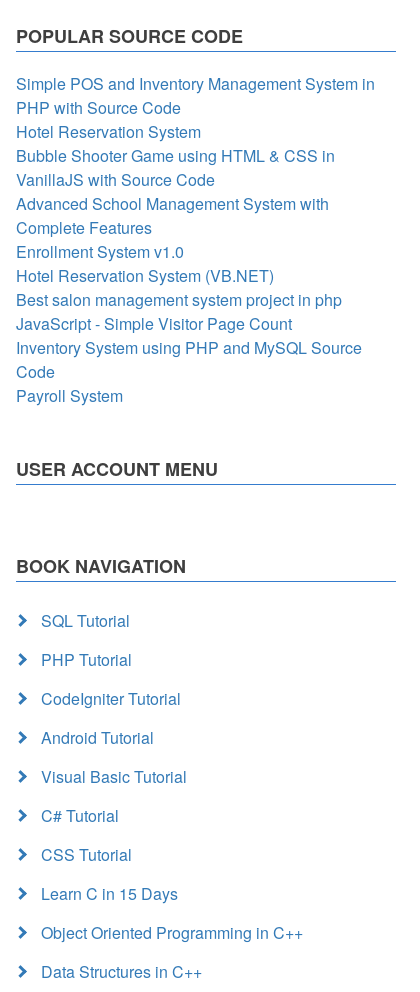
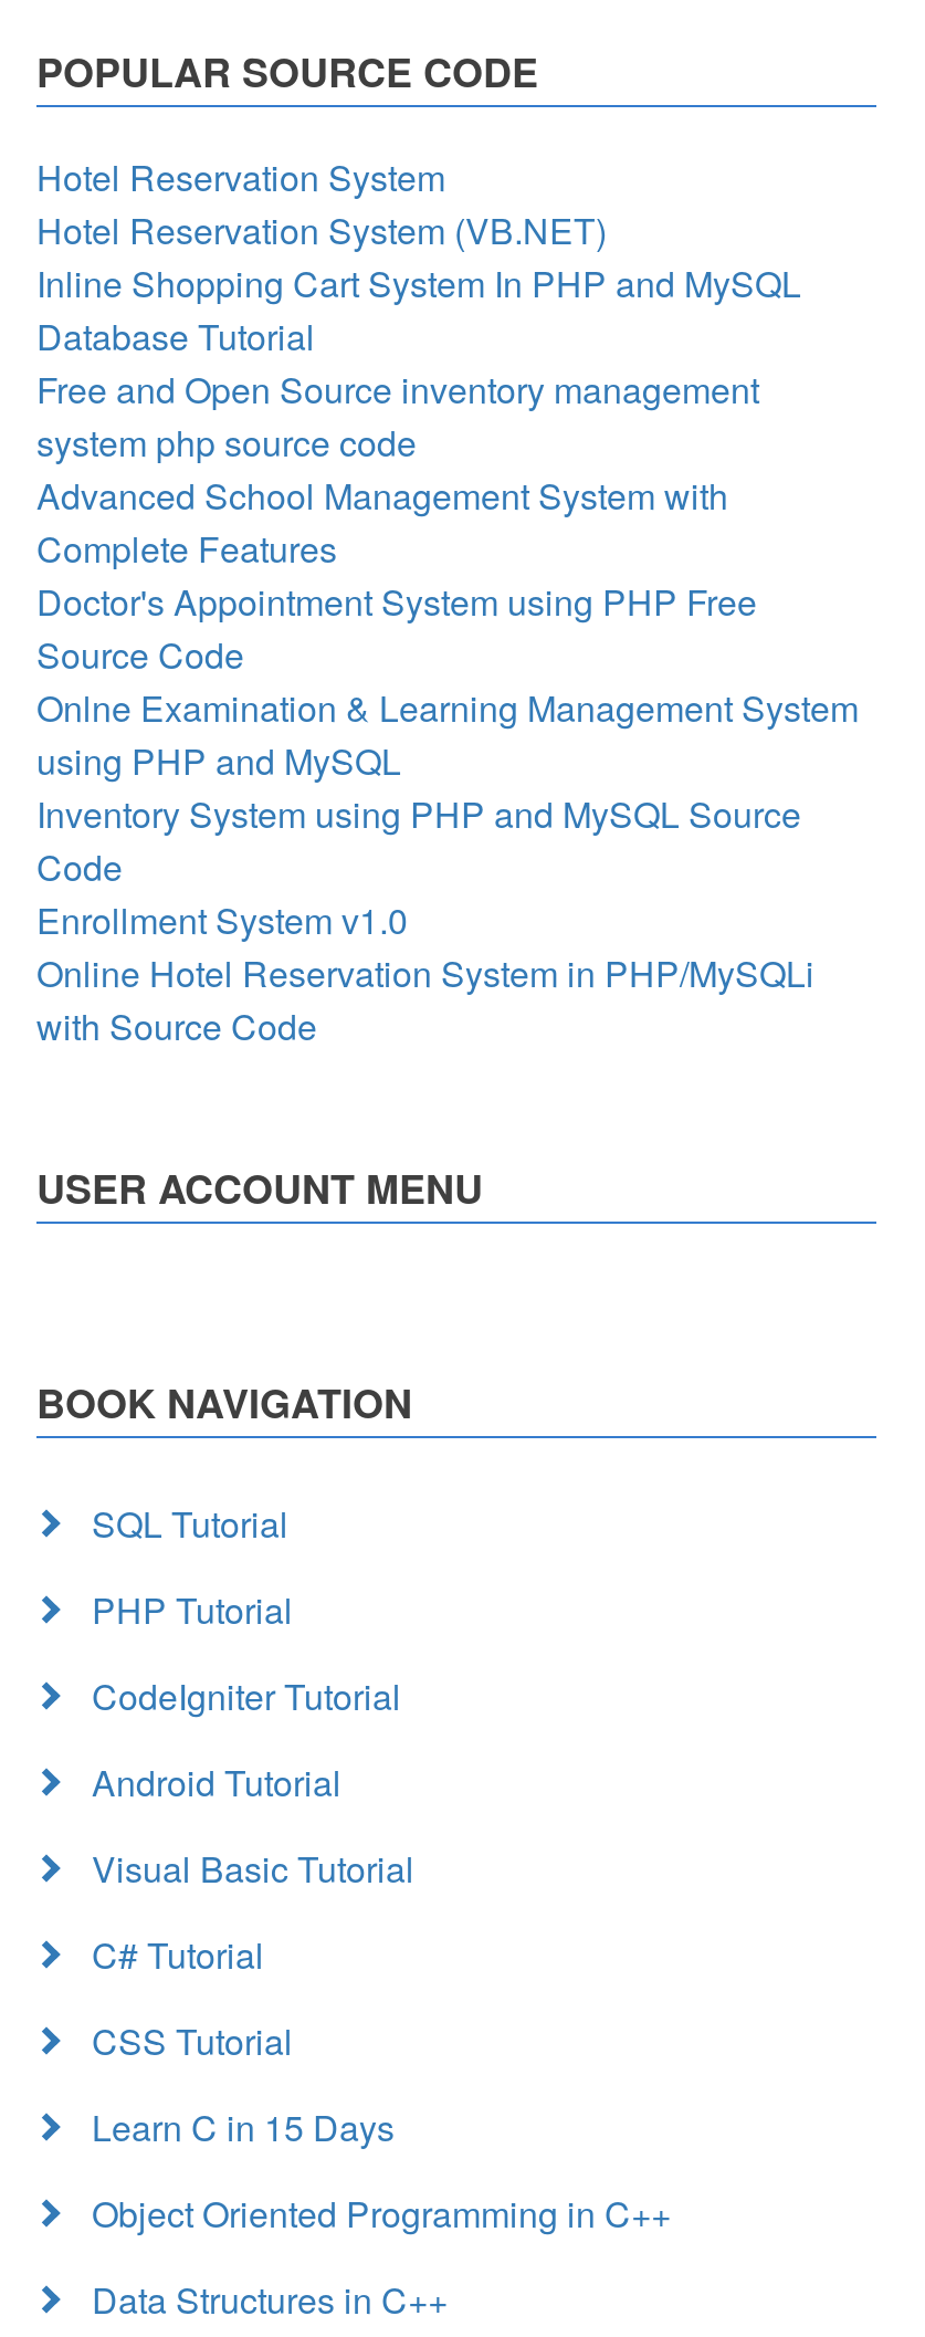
[16,72,375,119] Simple POS and Inventory Management System in | PHP with Source Code -> none
moved [16,120,201,143] -> [36,151,445,202]: Hotel Reservation System
[16,144,335,191] Bubble Shooter Game using HTML & CSS in | VanillaJS with Source Code -> [36,258,801,468] Inline Shopping Cart System In PHP and MySQL | Database Tutorial | Free and Open Source inventory management | system php source code
moved [16,240,184,263] -> [36,894,408,945]: Enrollment System v1.0
moved [16,264,274,287] -> [36,205,607,255]: Hotel Reservation System (VB.NET)
[16,288,342,335] Best salon management system project in php | JavaScript - Simple Visitor Page Count -> [36,576,859,786] Doctor's Appointment System using PHP Free | Source Code | Onlne Examination & Learning Management System | using PHP and MySQL
[16,384,123,407] Payroll System -> [36,947,814,1051] Online Hotel Reservation System in PHP/MySQLi | with Source Code

